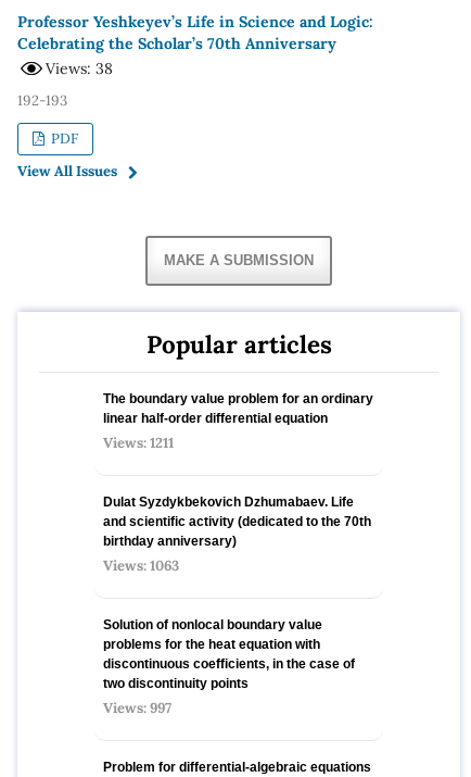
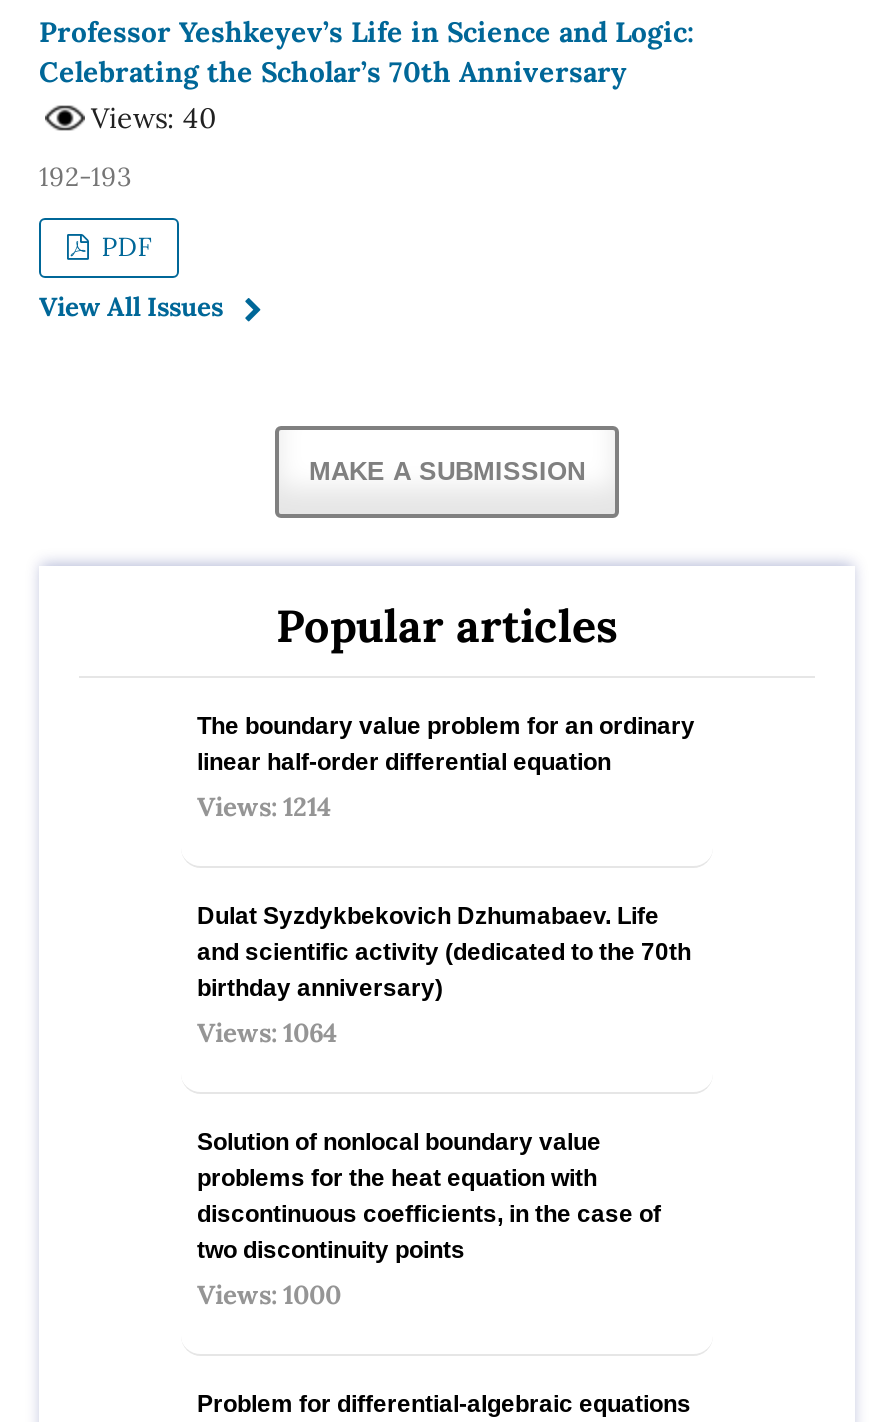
[46,58,113,78] Views: 38 -> [91,99,217,135] Views: 40
[103,434,174,452] Views: 1211 -> [197,790,331,824] Views: 1214
[103,556,179,575] Views: 1063 -> [197,1016,337,1050] Views: 1064
[103,699,171,717] Views: 997 -> [197,1278,341,1312] Views: 1000

